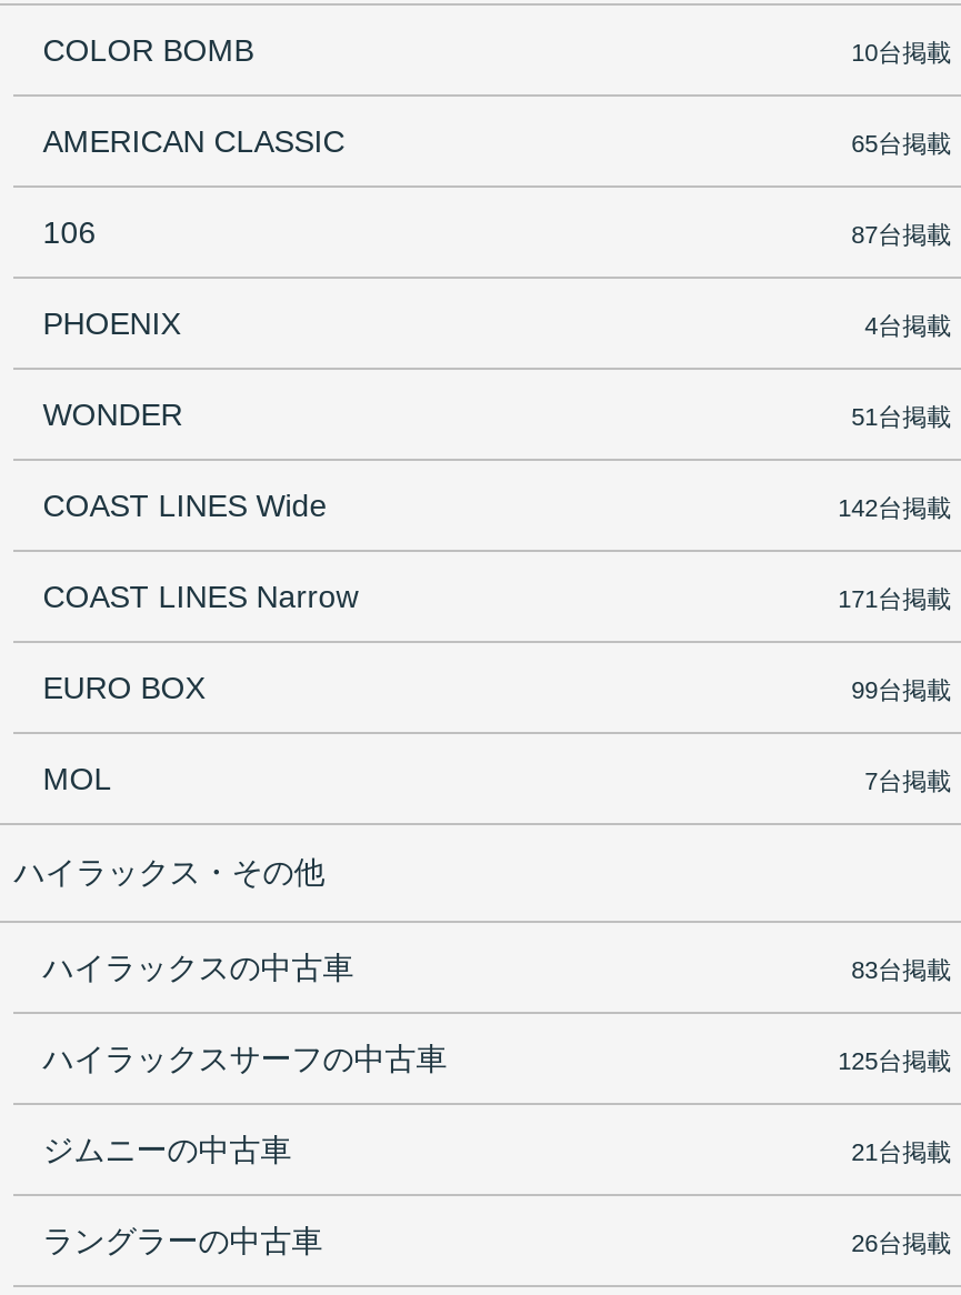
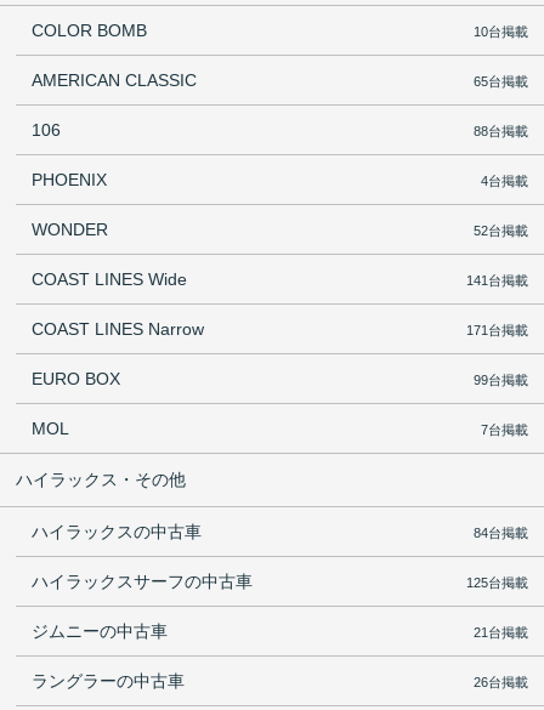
[851,221,951,248] 87台掲載 -> [474,124,528,139] 88台掲載
[851,404,951,430] 51台掲載 -> [474,224,528,238] 52台掲載
[838,495,951,521] 142台掲載 -> [466,273,528,288] 141台掲載
[851,957,951,983] 83台掲載 -> [474,526,528,540] 84台掲載

